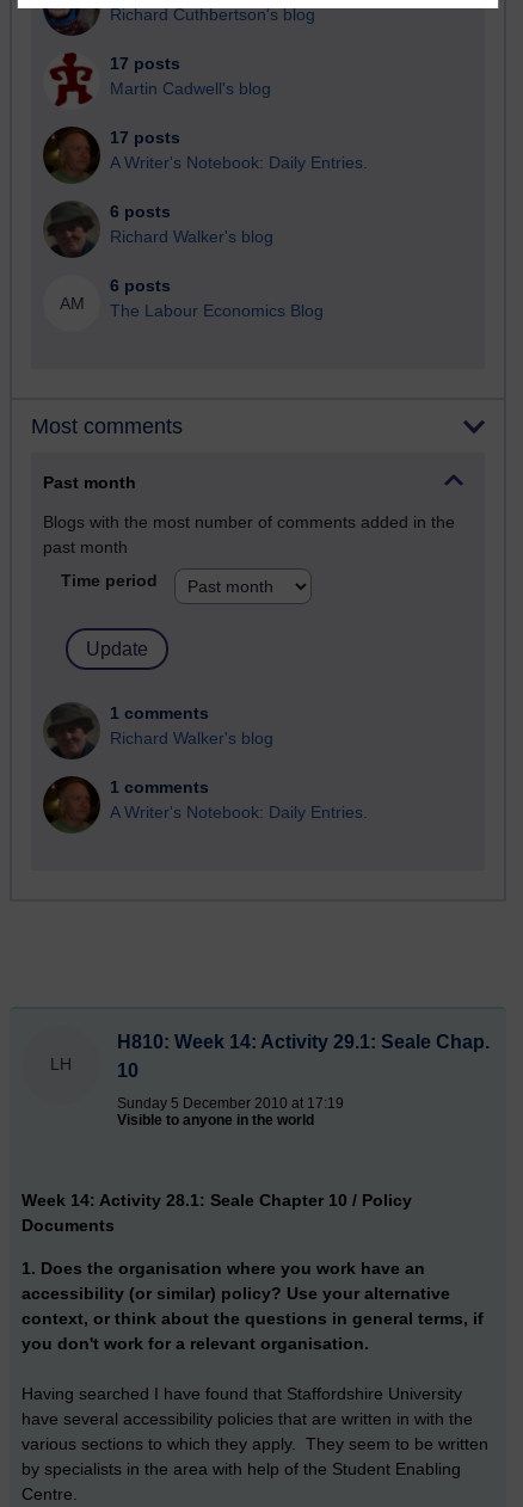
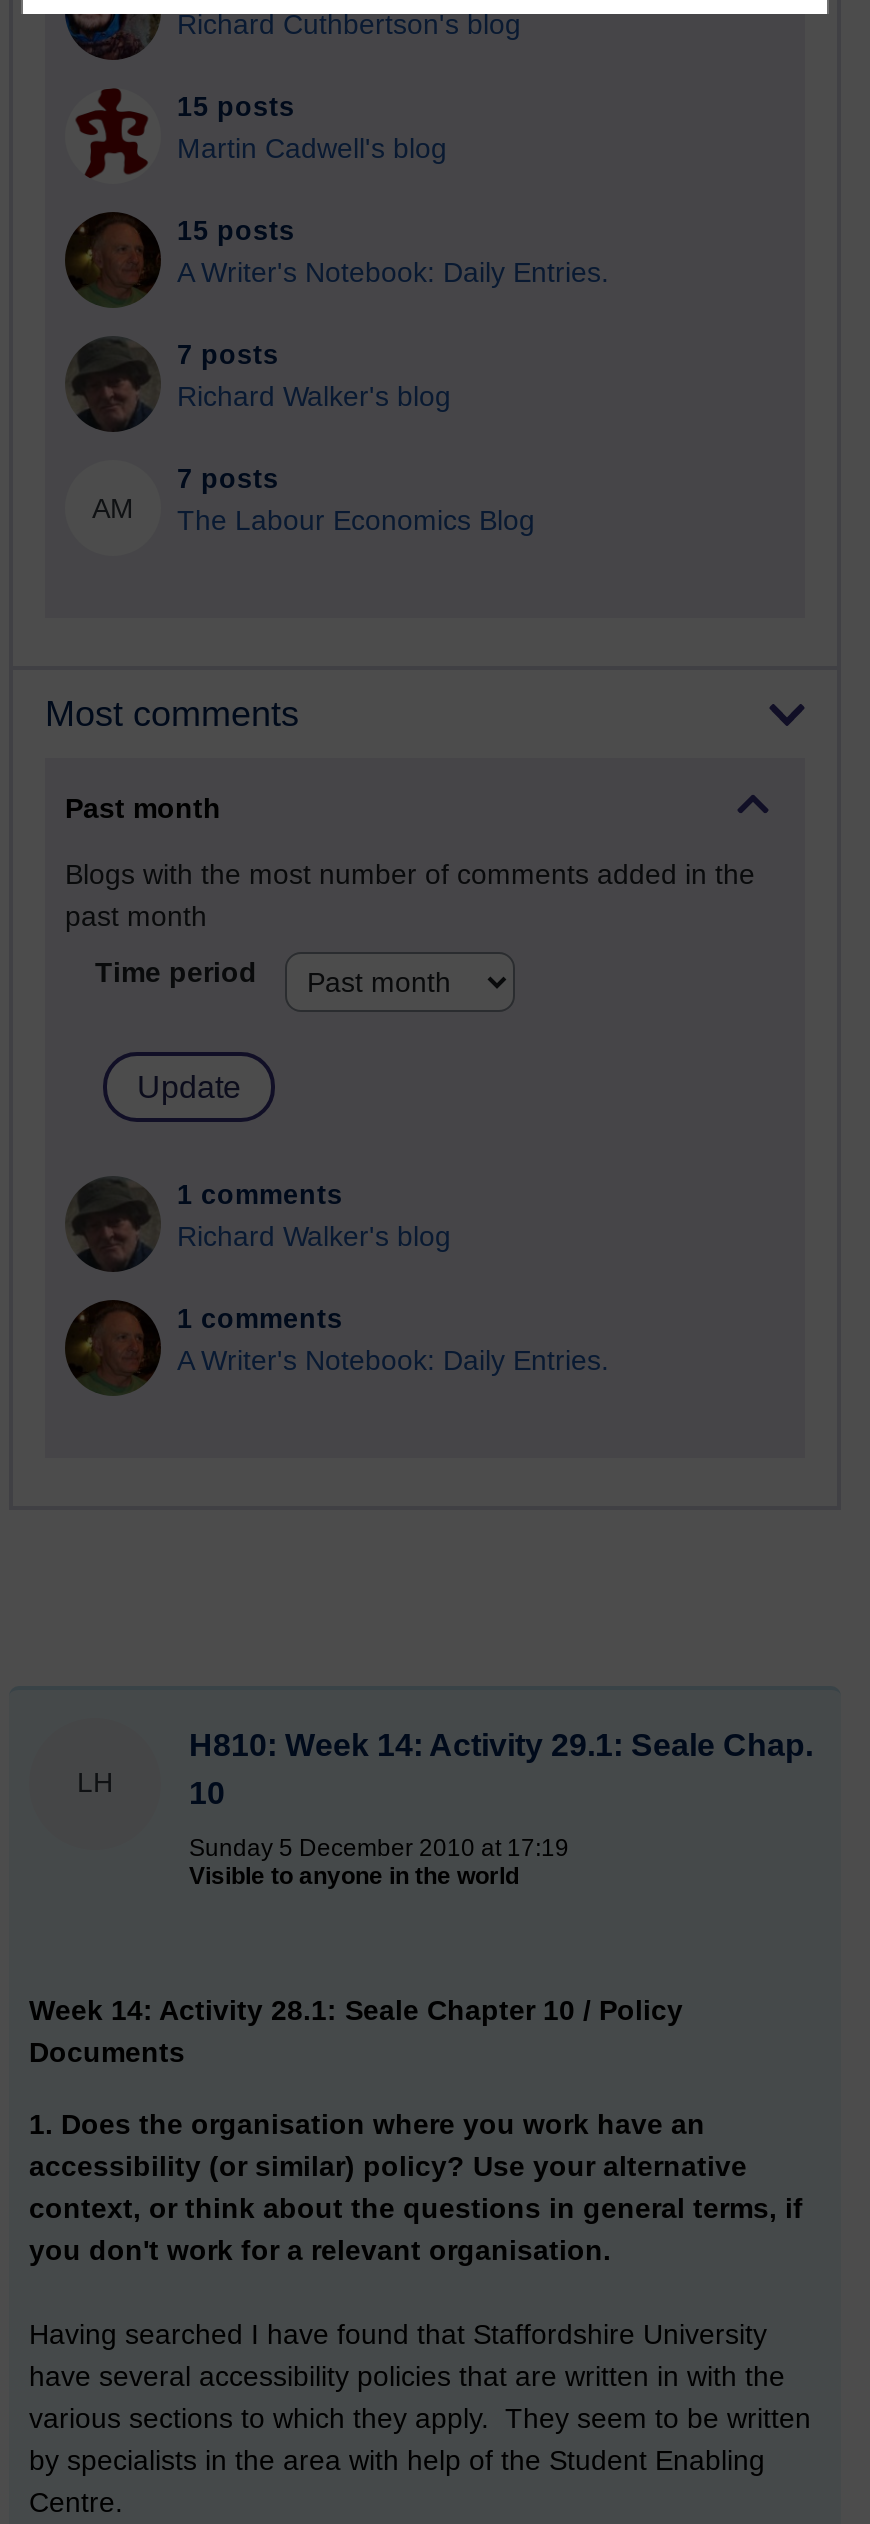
[110,55,180,73] 17 posts -> [177,92,295,122] 15 posts
[110,129,180,147] 17 posts -> [177,216,295,246] 15 posts
[110,203,171,221] 6 posts -> [177,340,279,370] 7 posts
[110,277,171,295] 6 posts -> [177,464,279,494] 7 posts

